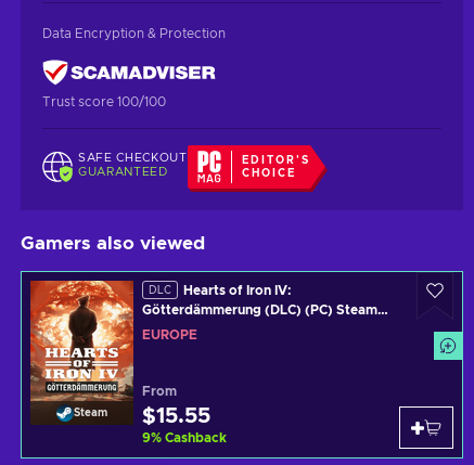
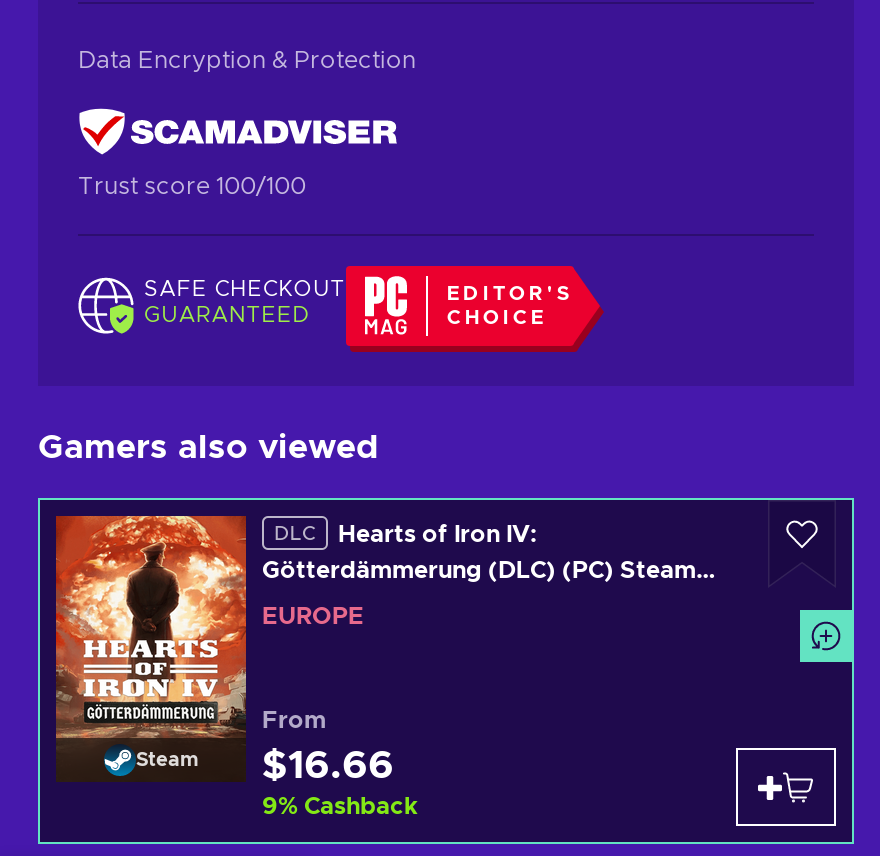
[142,405,210,427] $15.55 -> [262,745,394,785] $16.66

